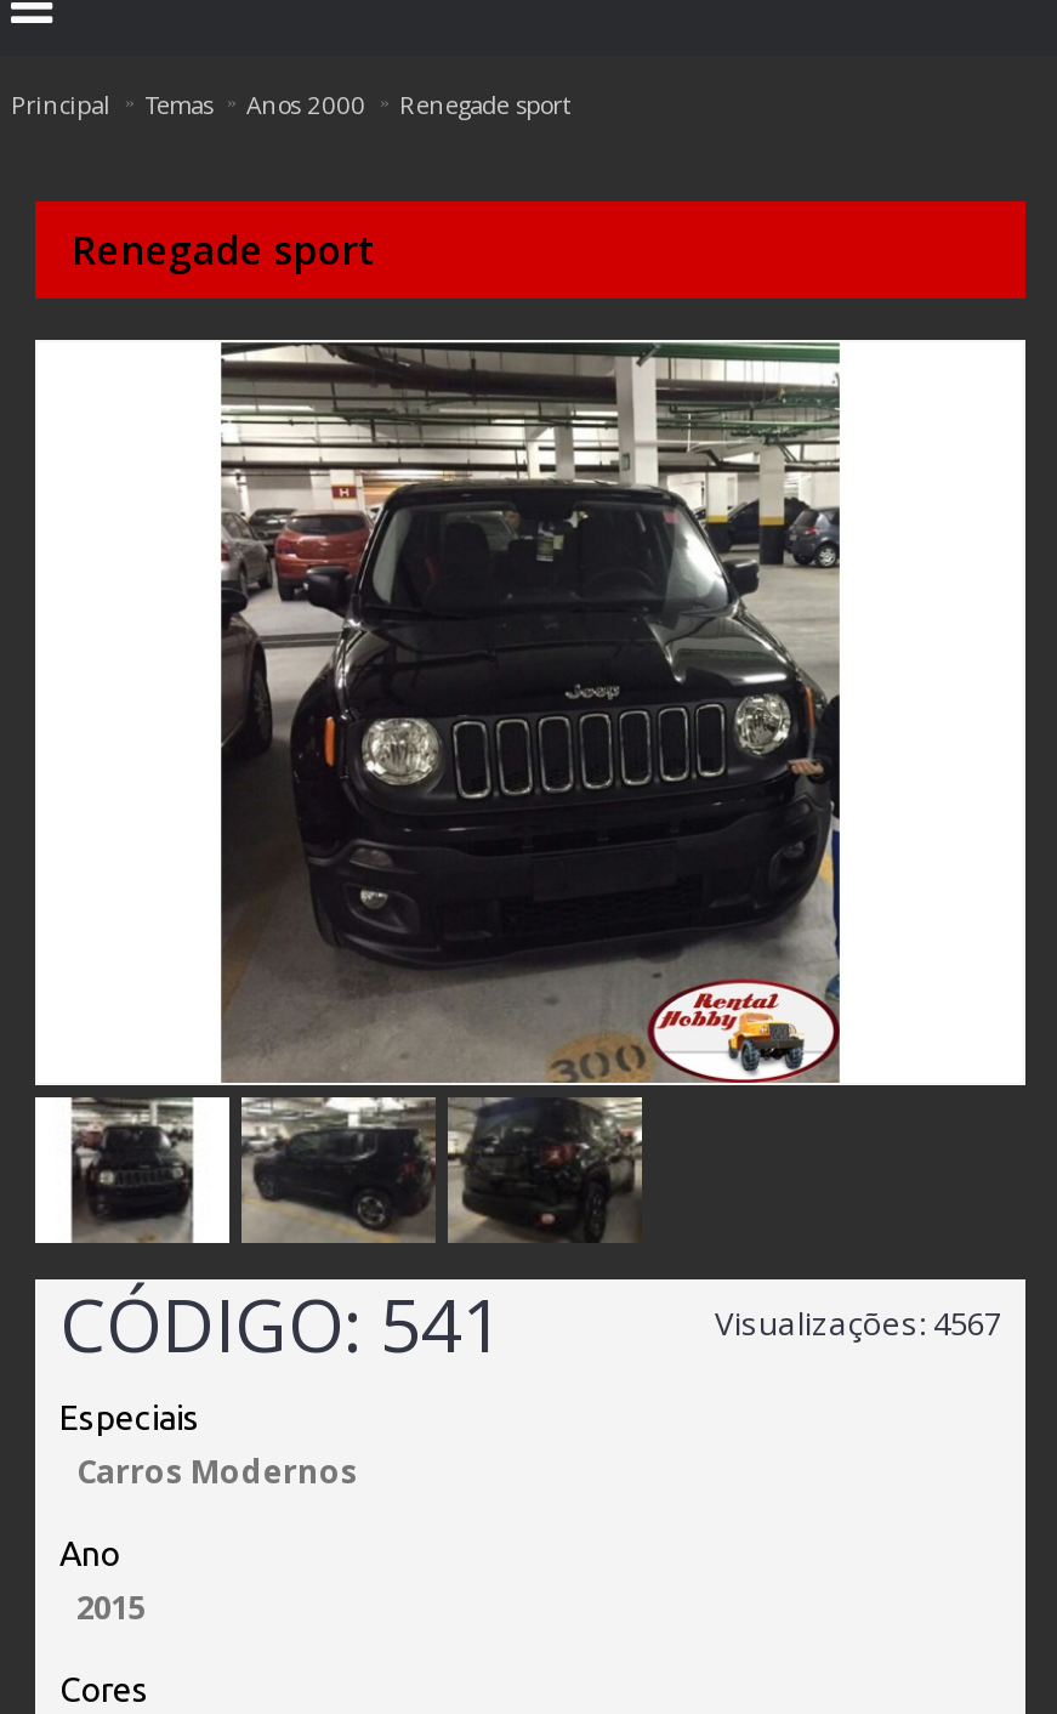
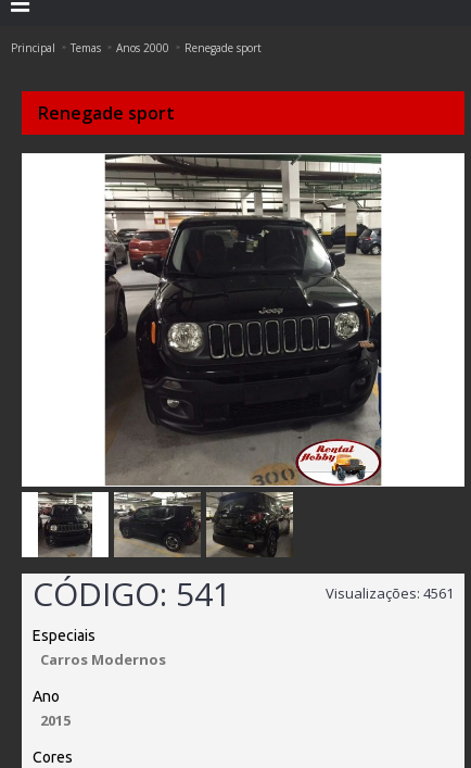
[715,1300,1001,1344] Visualizações: 4567 -> [326,583,454,602] Visualizações: 4561

